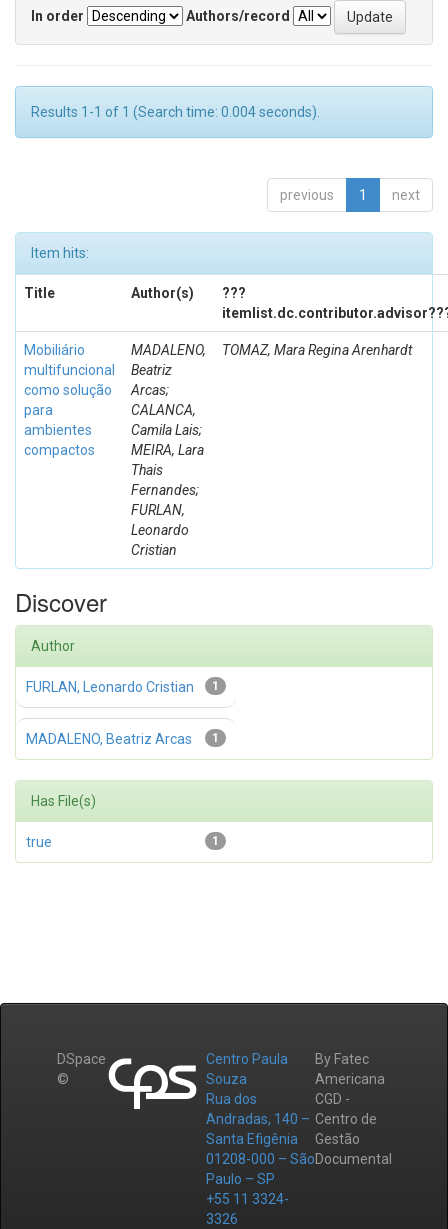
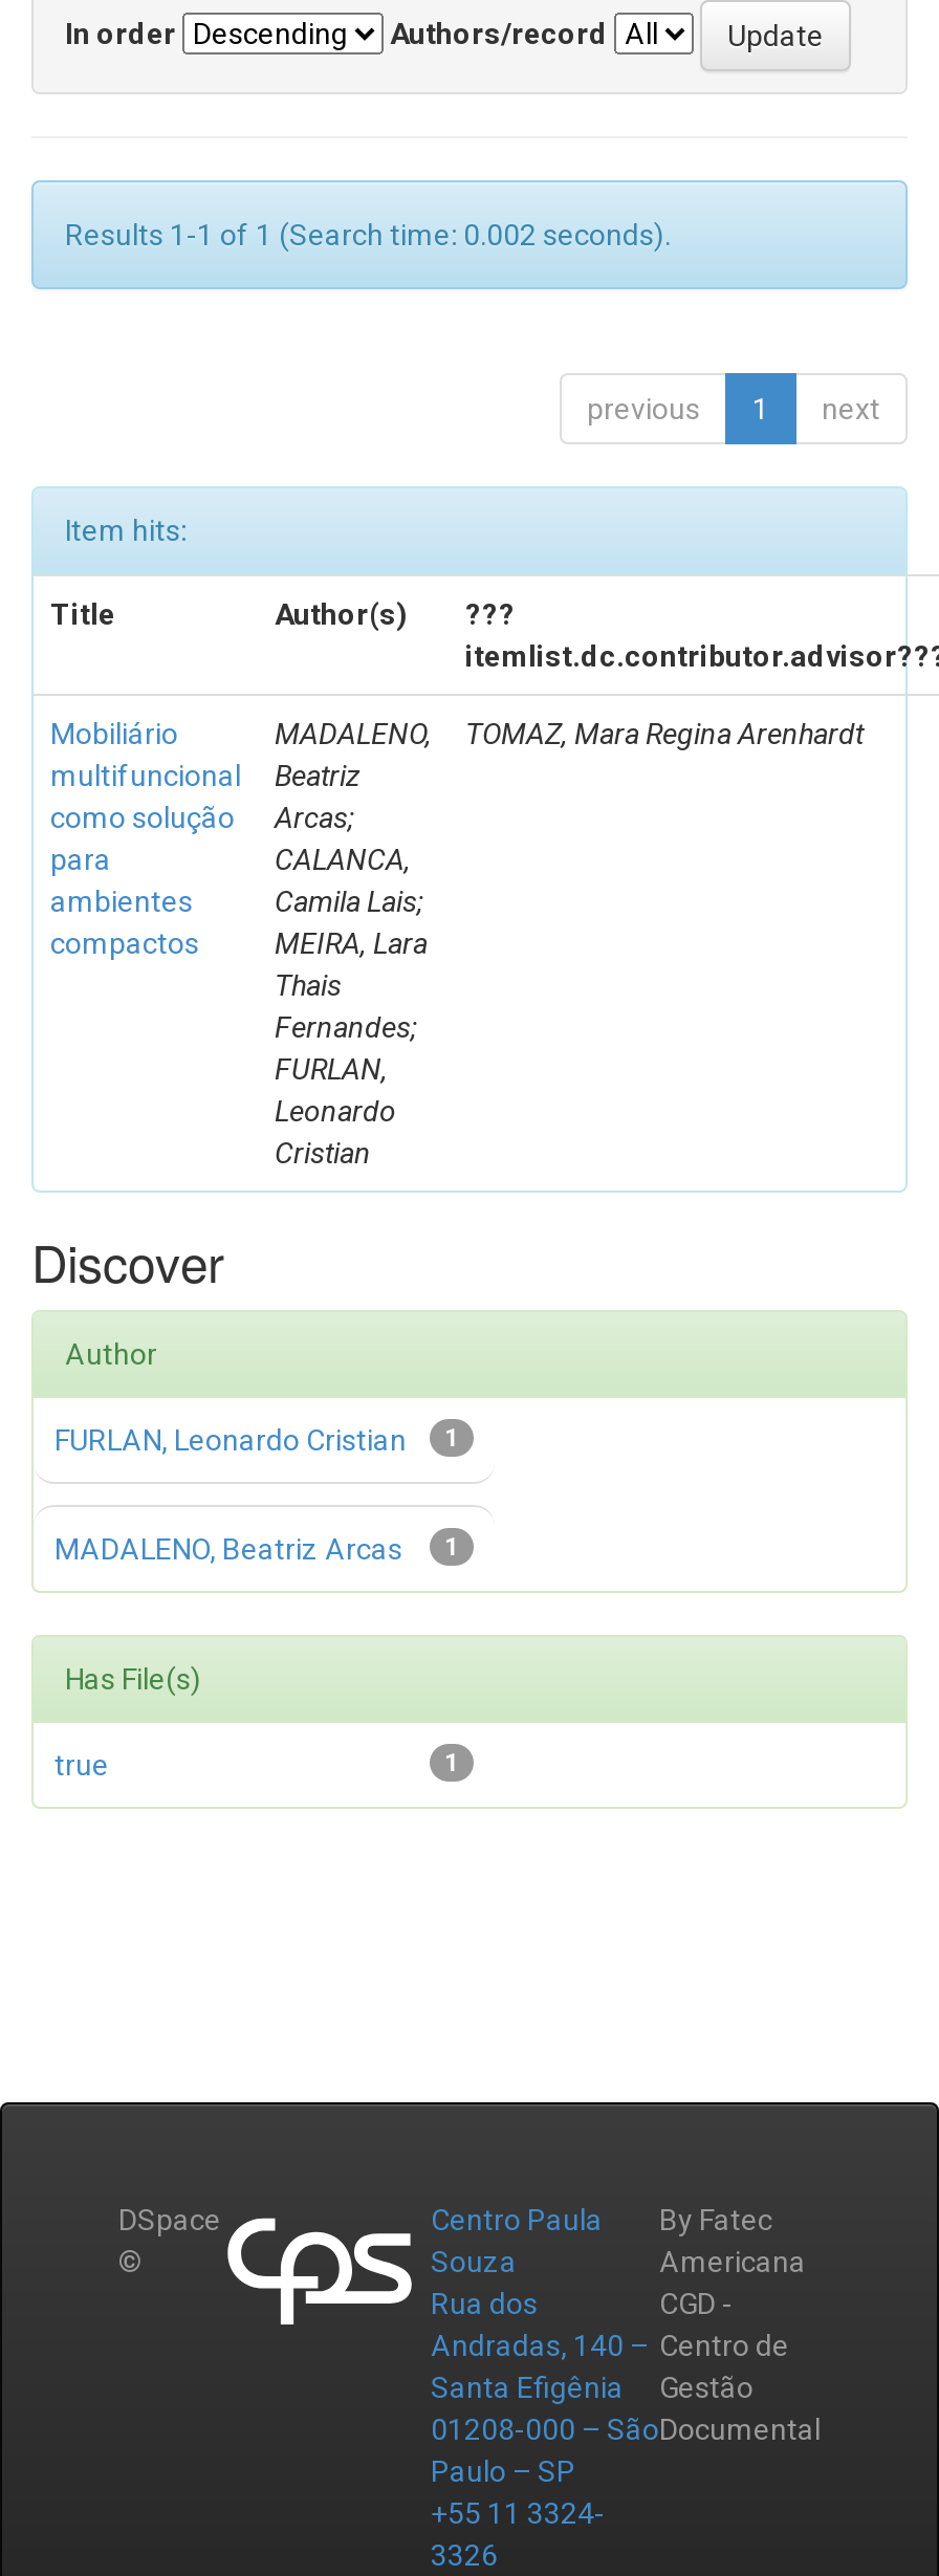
[31,104,320,120] Results 1-1 of 1 (Search time: 0.004 seconds). -> [65,218,671,252] Results 1-1 of 1 (Search time: 0.002 seconds).

